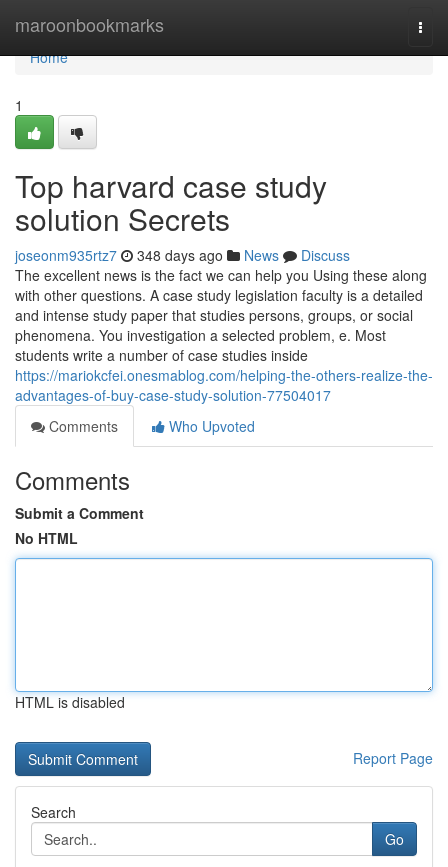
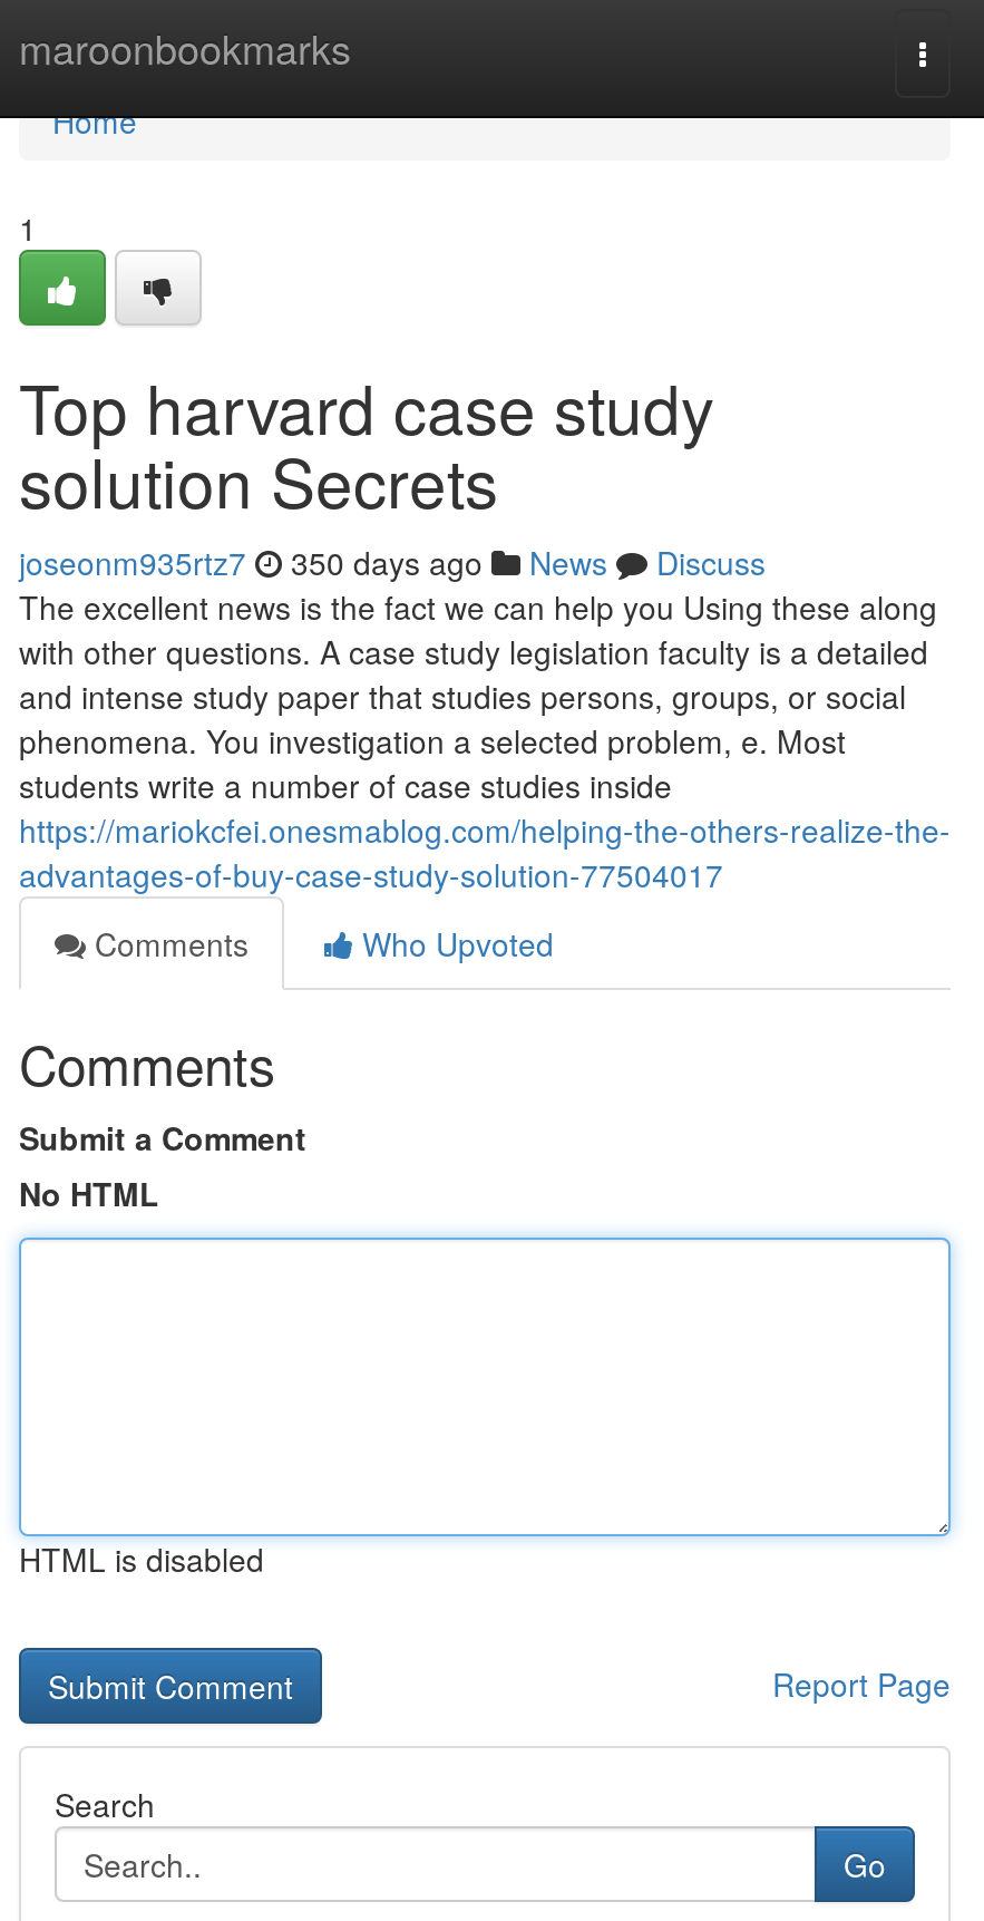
[15,245,350,265] joseonm935rtz7 348 days ago News Discuss -> [19,540,766,584] joseonm935rtz7 350 days ago News Discuss

